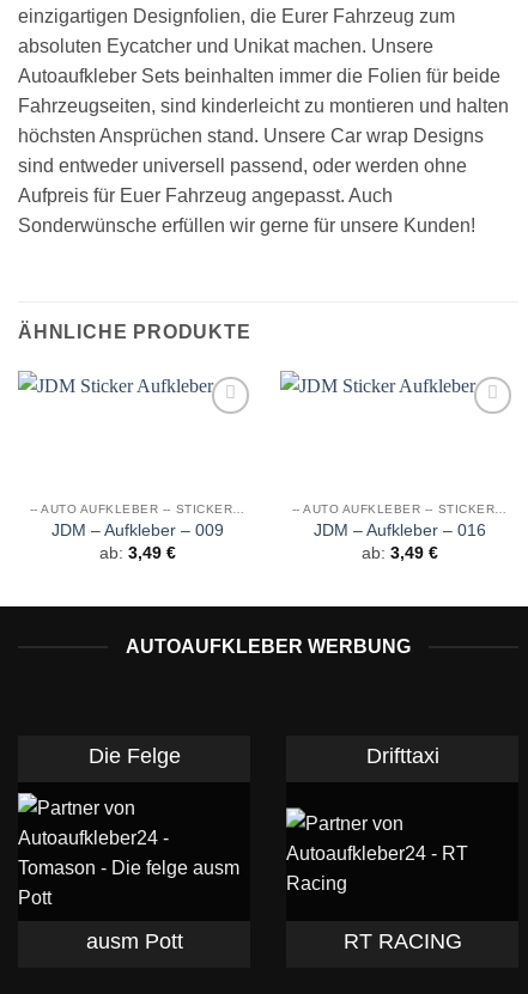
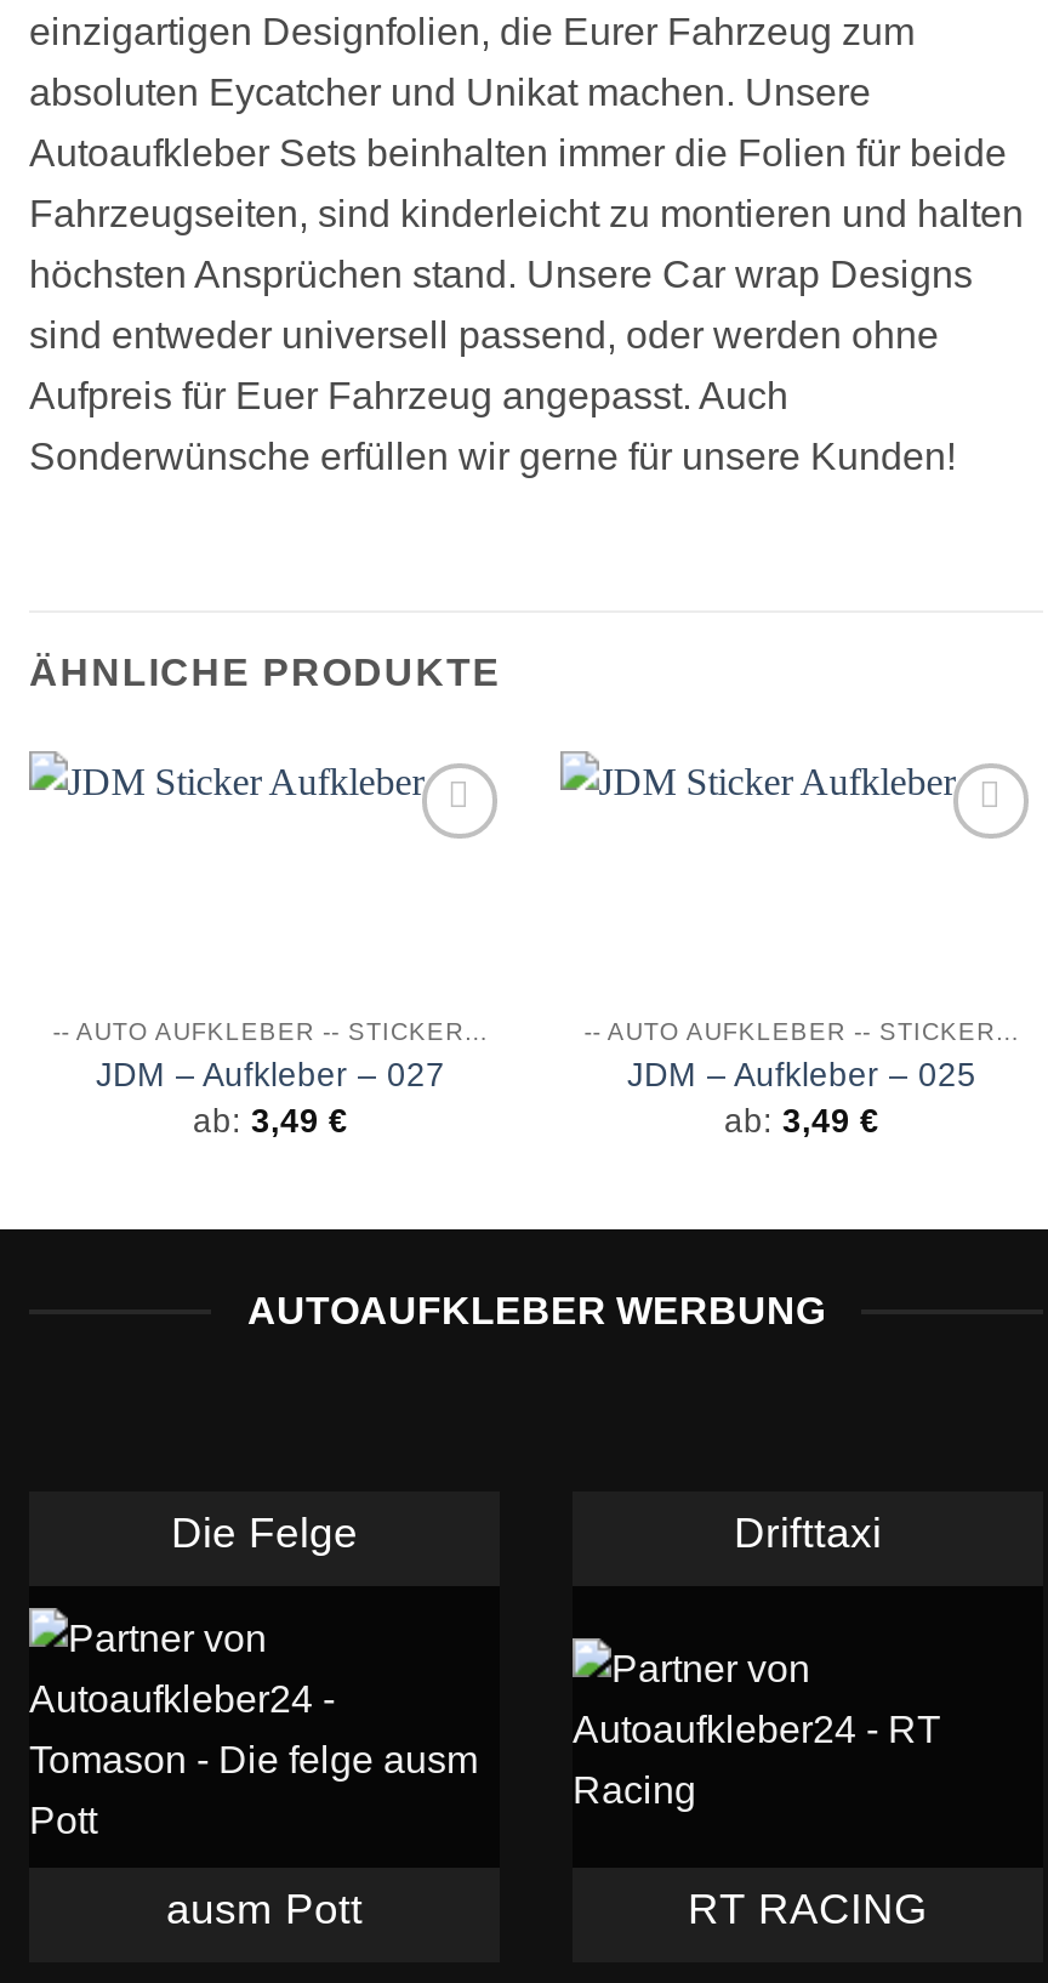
[51,522,223,540] JDM – Aufkleber – 009 -> [96,1057,445,1094] JDM – Aufkleber – 027
[313,522,485,540] JDM – Aufkleber – 016 -> [627,1057,976,1094] JDM – Aufkleber – 025

